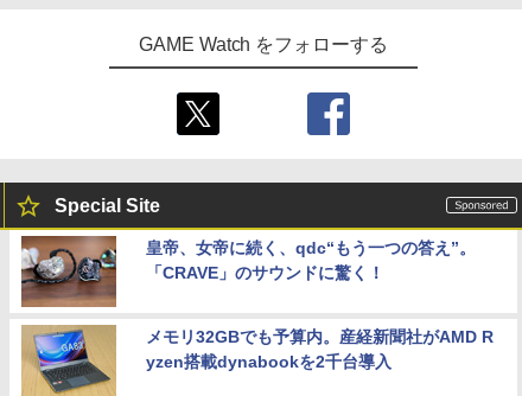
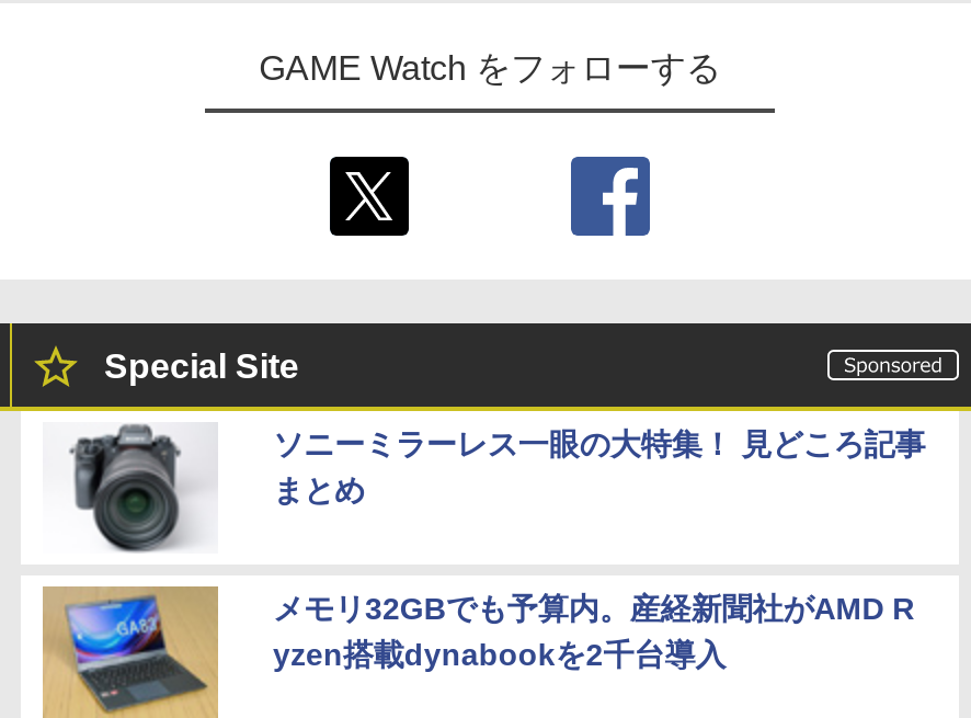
[20,235,475,308] [image] | 皇帝、女帝に続く、qdc“もう一つの答え”。 | 「CRAVE」のサウンドに驚く！ -> [43,422,925,554] [image] | ソニーミラーレス一眼の大特集！ 見どころ記事 | まとめ

